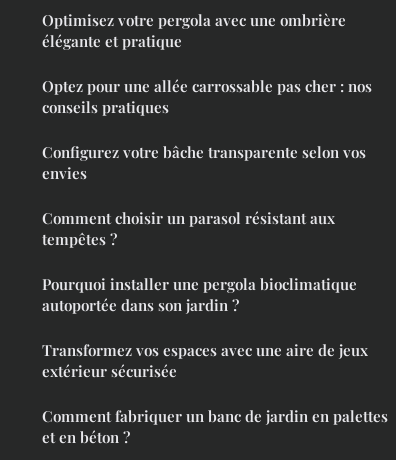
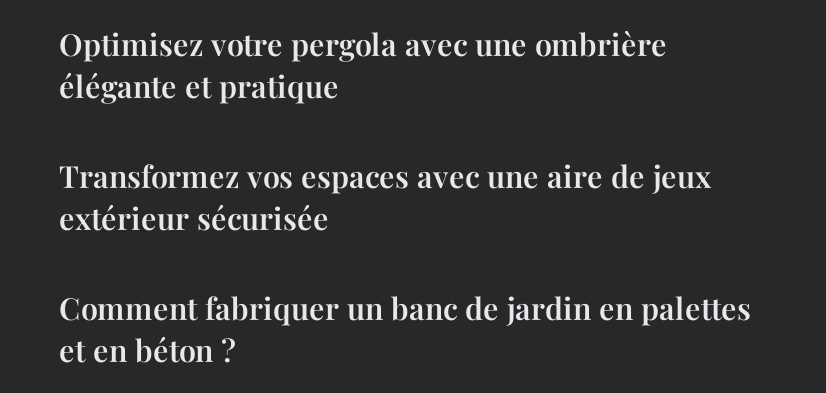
[42,76,372,315] Optez pour une allée carrossable pas cher : nos | conseils pratiques | Configurez votre bâche transparente selon vos | envies | Comment choisir un parasol résistant aux | tempêtes ? | Pourquoi installer une pergola bioclimatique | autoportée dans son jardin ? -> none

